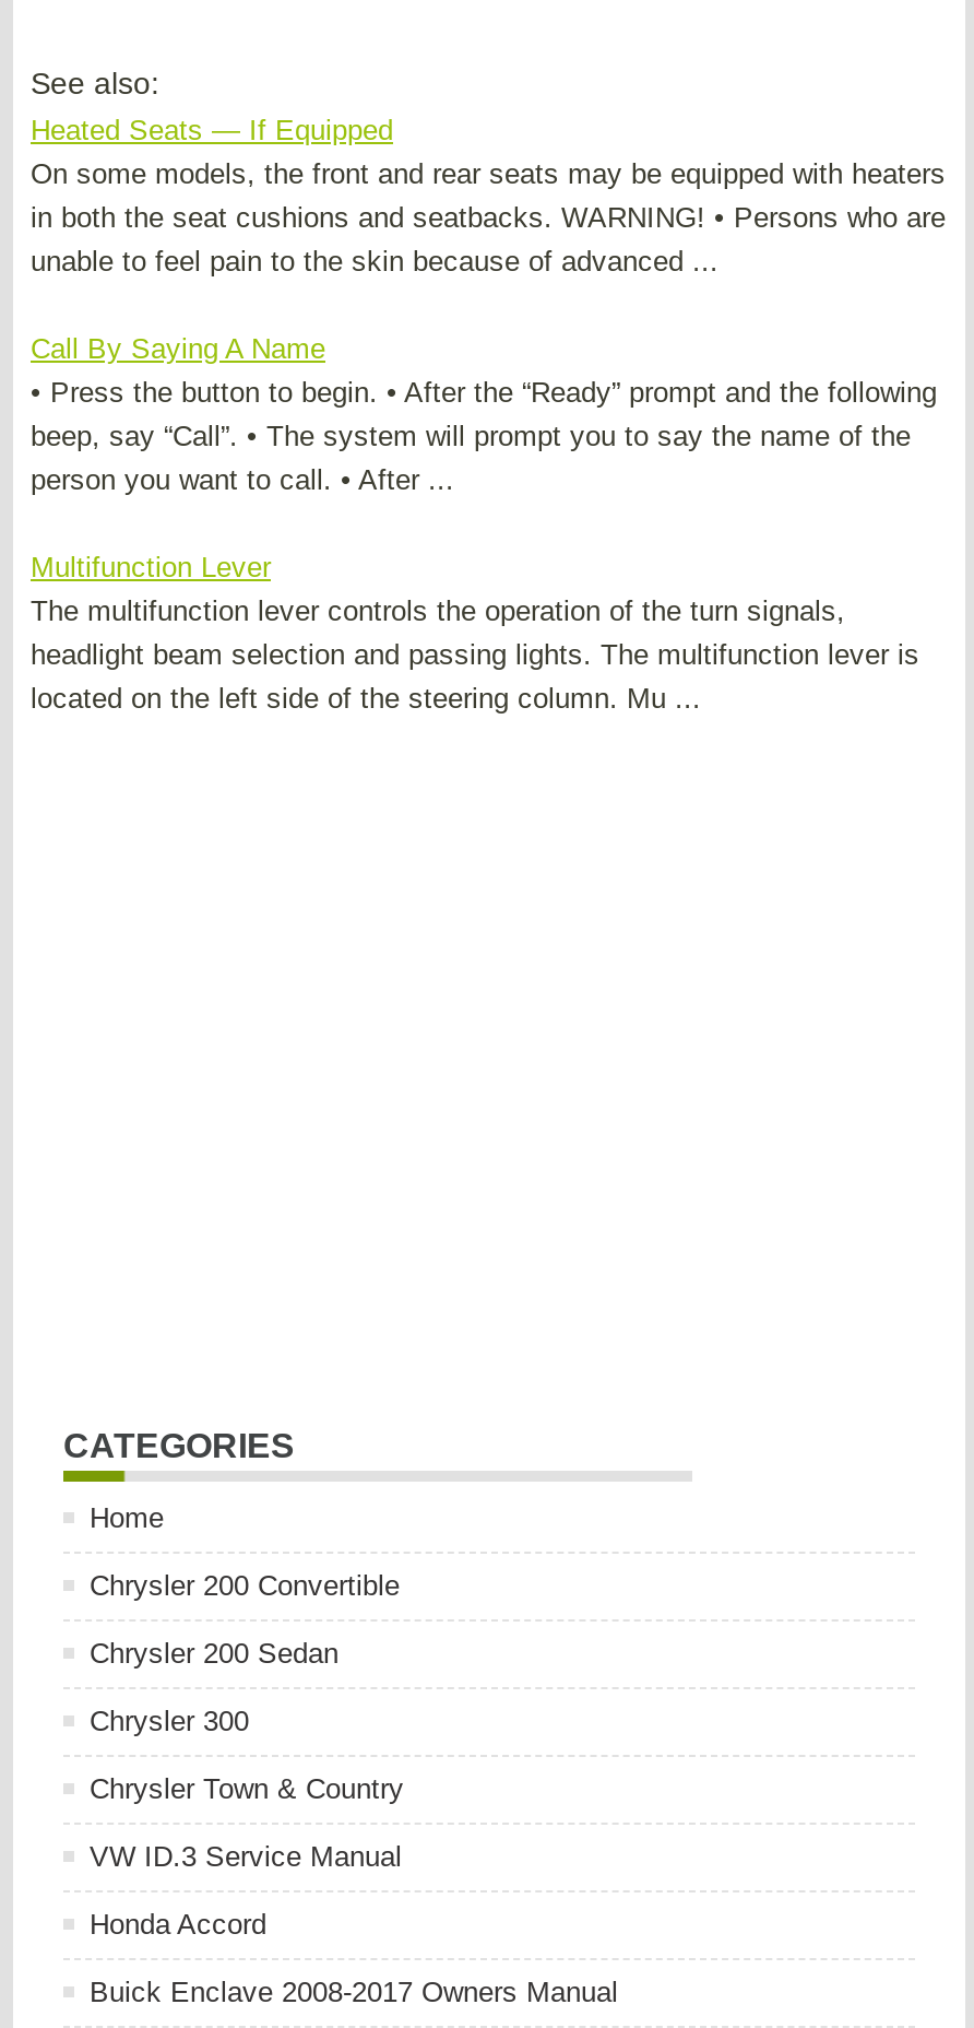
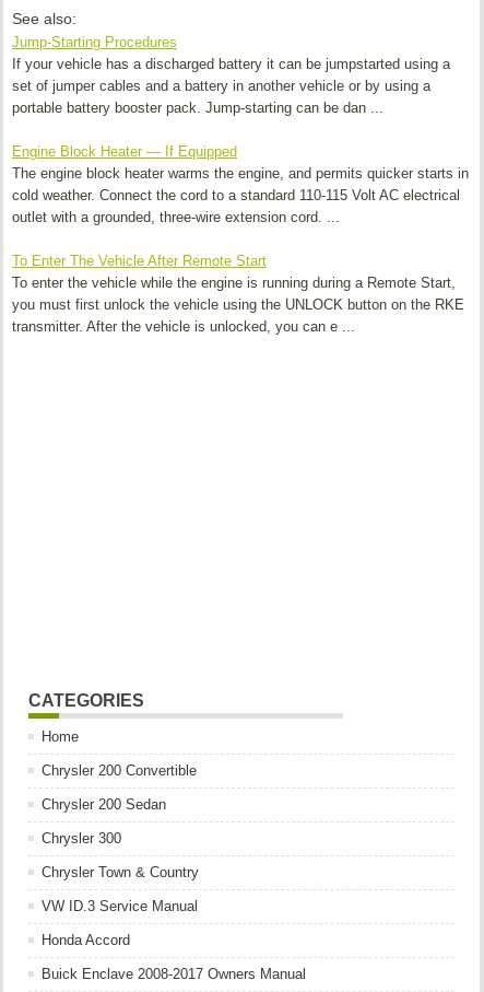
[31,114,946,278] Heated Seats — If Equipped | On some models, the front and rear seats may be equipped with heaters | in both the seat cushions and seatbacks. WARNING! • Persons who are | unable to feel pain to the skin because of advanced ... -> [12,34,450,116] Jump-Starting Procedures | If your vehicle has a discharged battery it can be jumpstarted using a | set of jumper cables and a battery in another vehicle or by using a | portable battery booster pack. Jump-starting can be dan ...
[31,332,937,496] Call By Saying A Name | • Press the button to begin. • After the “Ready” prompt and the following | beep, say “Call”. • The system will prompt you to say the name of the | person you want to call. • After ... -> [12,143,469,225] Engine Block Heater — If Equipped | The engine block heater warms the engine, and permits quicker starts in | cold weather. Connect the cord to a standard 110-115 Volt AC electrical | outlet with a grounded, three-wire extension cord. ...
[31,551,919,715] Multifunction Lever | The multifunction lever controls the operation of the turn signals, | headlight beam selection and passing lights. The multifunction lever is | located on the left side of the steering column. Mu ... -> [12,253,464,335] To Enter The Vehicle After Remote Start | To enter the vehicle while the engine is running during a Remote Start, | you must first unlock the vehicle using the UNLOCK button on the RKE | transmitter. After the vehicle is unlocked, you can e ...

